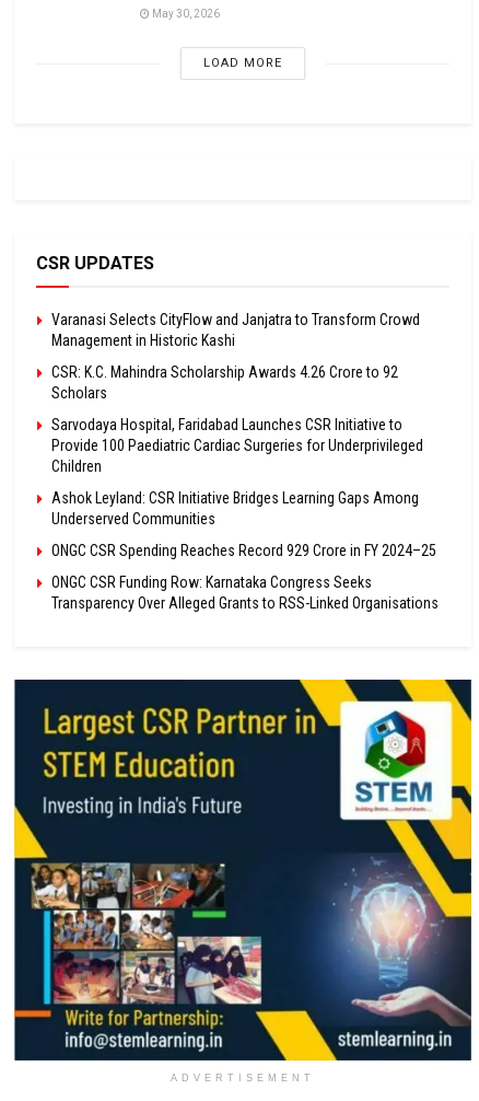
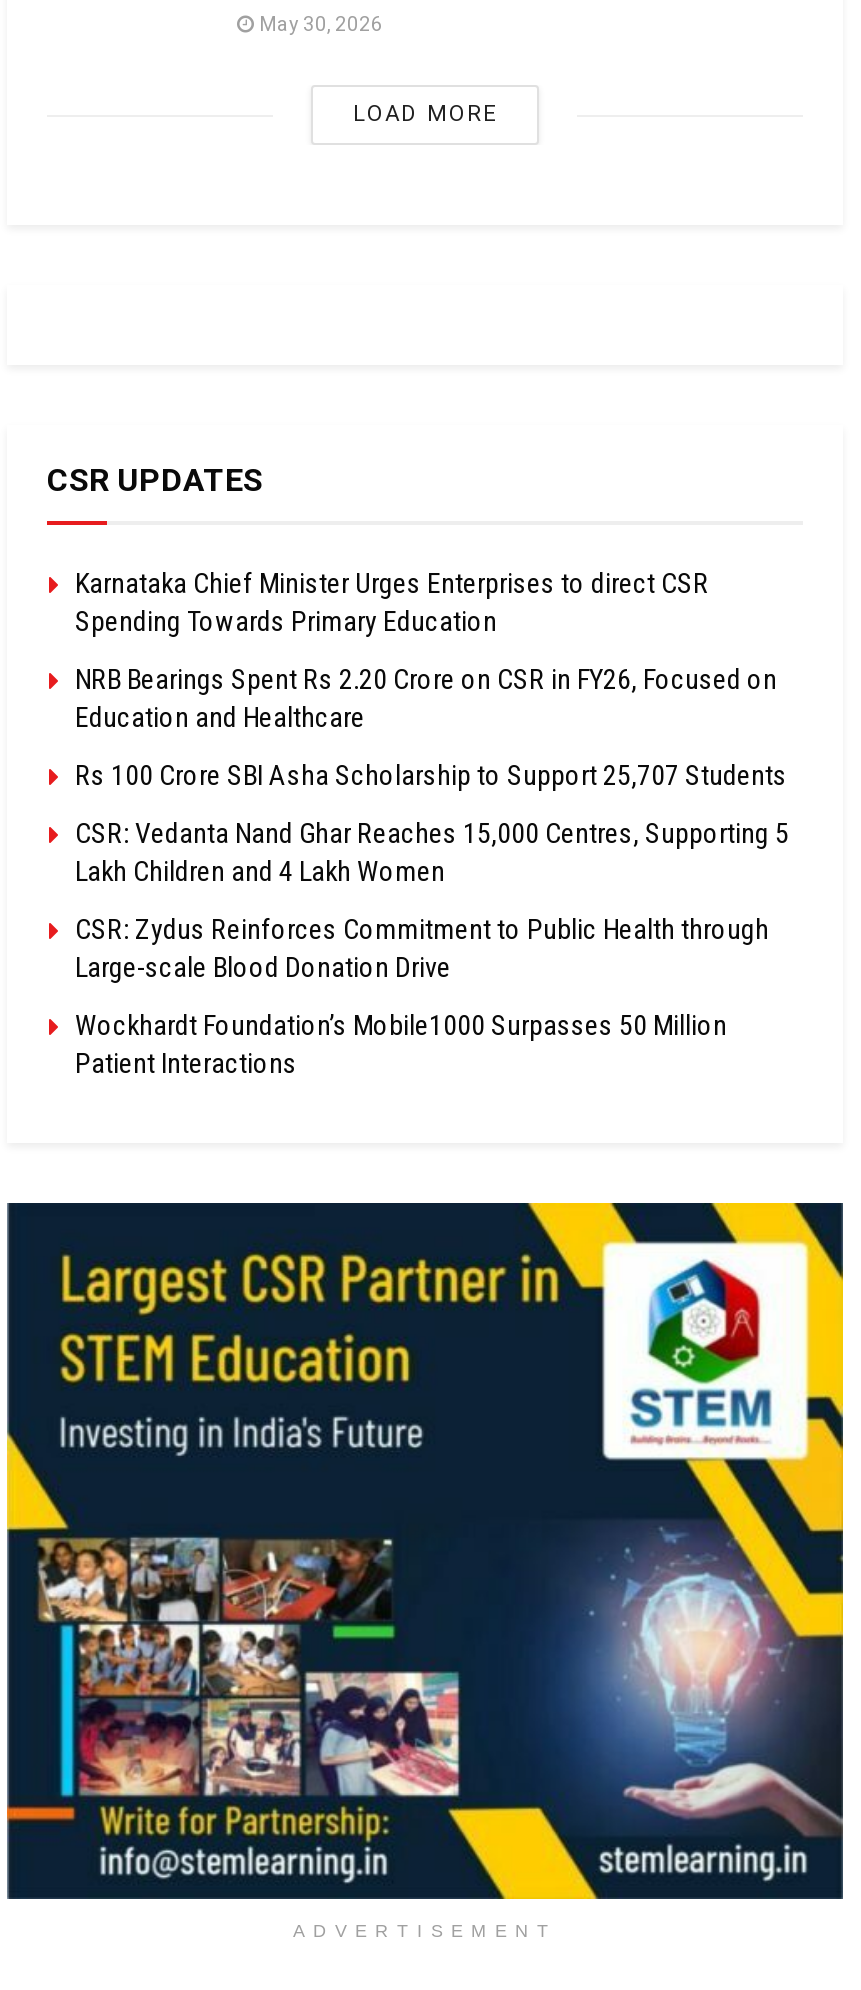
[51,311,420,349] Varanasi Selects CityFlow and Janjatra to Transform Crowd | Management in Historic Kashi -> [75,567,709,637] Karnataka Chief Minister Urges Enterprises to direct CSR | Spending Towards Primary Education
[51,363,398,402] CSR: K.C. Mahindra Scholarship Awards ₹4.26 Crore to 92 | Scholars -> [75,663,777,733] NRB Bearings Spent Rs 2.20 Crore on CSR in FY26, Focused on | Education and Healthcare
[51,416,423,475] Sarvodaya Hospital, Faridabad Launches CSR Initiative to | Provide 100 Paediatric Cardiac Surgeries for Underprivileged | Children -> [75,759,787,791] Rs 100 Crore SBI Asha Scholarship to Support 25,707 Students
[51,489,419,528] Ashok Leyland: CSR Initiative Bridges Learning Gaps Among | Underserved Communities -> [75,817,789,887] CSR: Vedanta Nand Ghar Reaches 15,000 Centres, Supporting 5 | Lakh Children and 4 Lakh Women
[51,542,436,559] ONGC CSR Spending Reaches Record ₹929 Crore in FY 2024–25 -> [75,913,769,983] CSR: Zydus Reinforces Commitment to Public Health through | Large-scale Blood Donation Drive
[51,573,439,612] ONGC CSR Funding Row: Karnataka Congress Seeks | Transparency Over Alleged Grants to RSS-Linked Organisations -> [75,1009,727,1079] Wockhardt Foundation’s Mobile1000 Surpasses 50 Million | Patient Interactions

